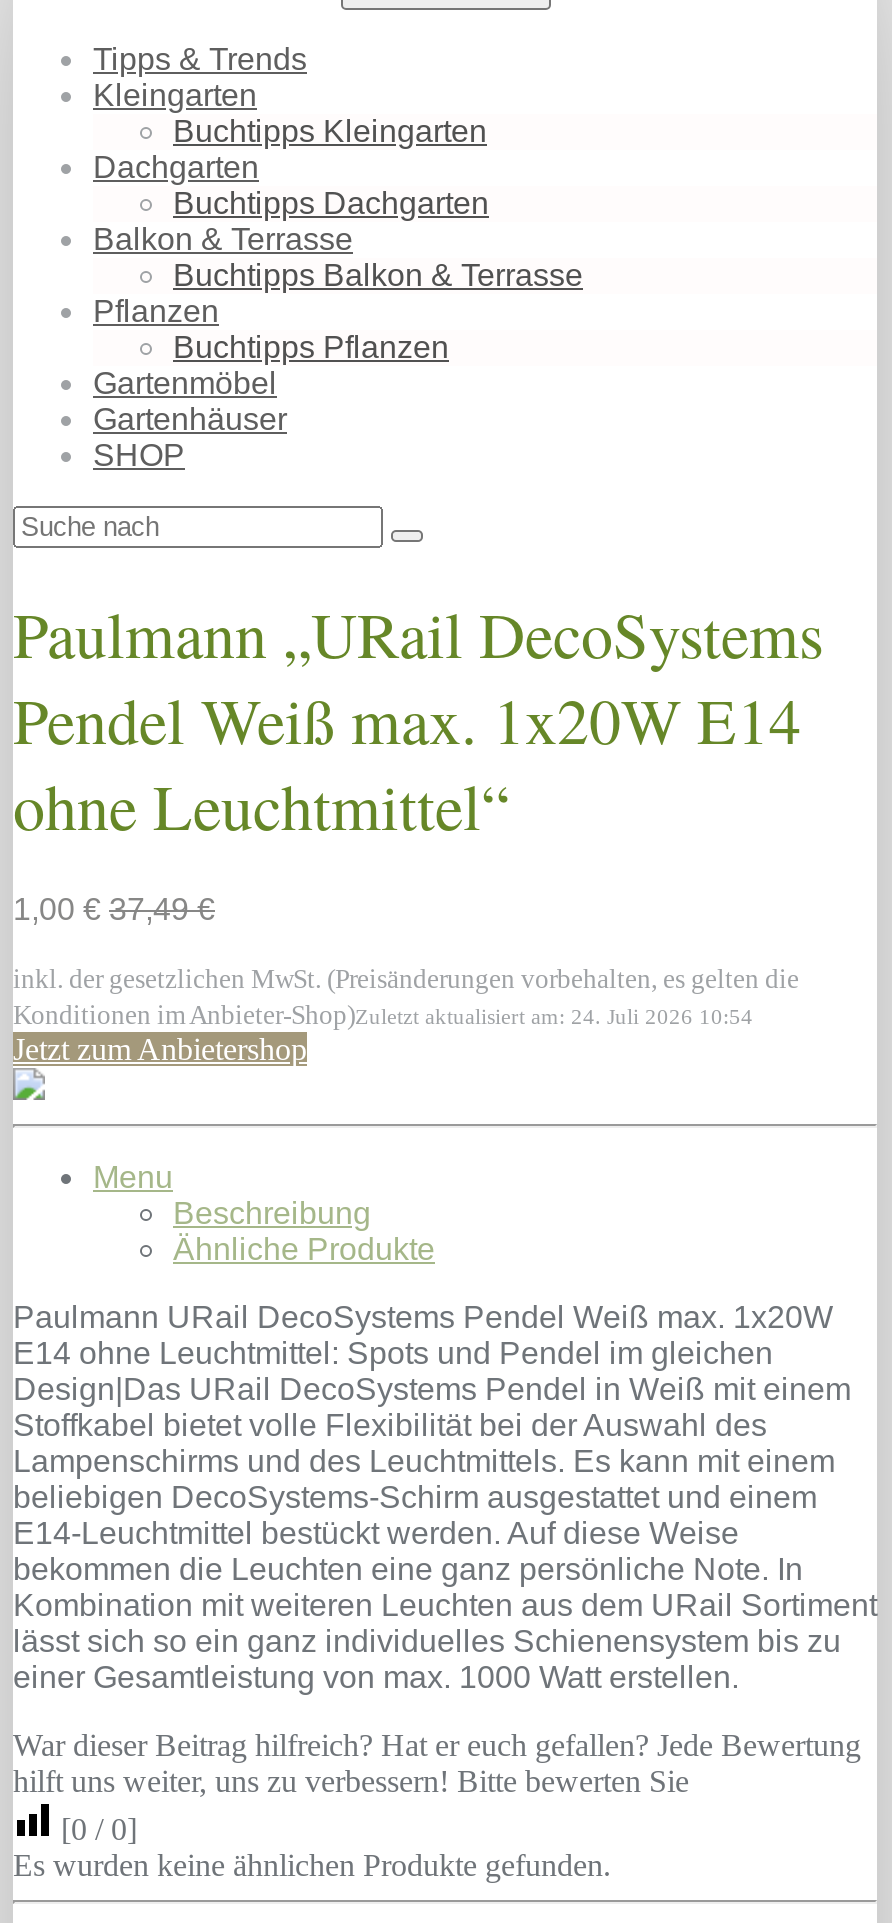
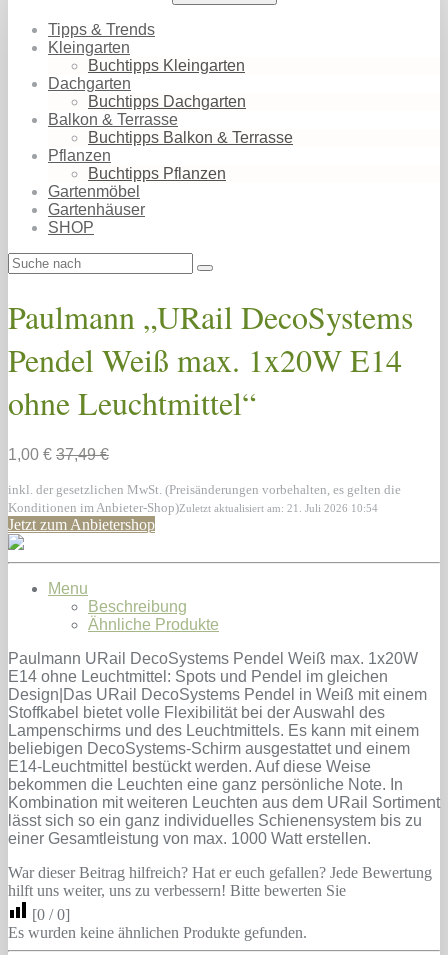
[13,1000,753,1030] Konditionen im Anbieter-Shop)Zuletzt aktualisiert am: 24. Juli 2026 10:54 -> [8,500,378,515] Konditionen im Anbieter-Shop)Zuletzt aktualisiert am: 21. Juli 2026 10:54

